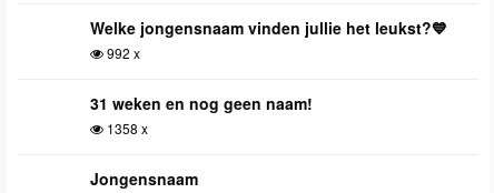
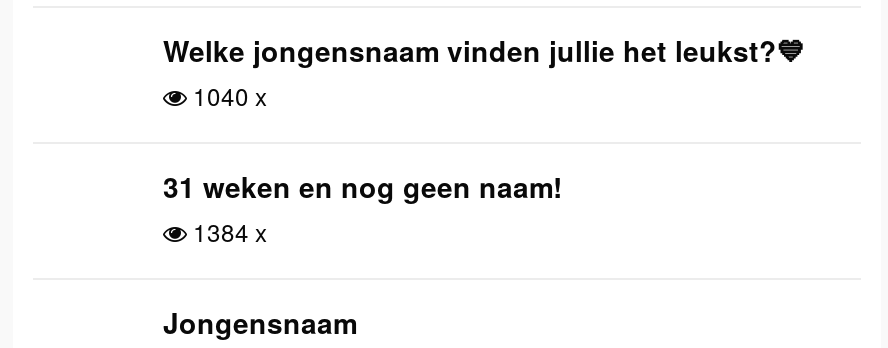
[103,43,140,62] 992 x -> [187,78,267,112] 1040 x
[103,119,148,138] 1358 x -> [187,214,267,248] 1384 x

